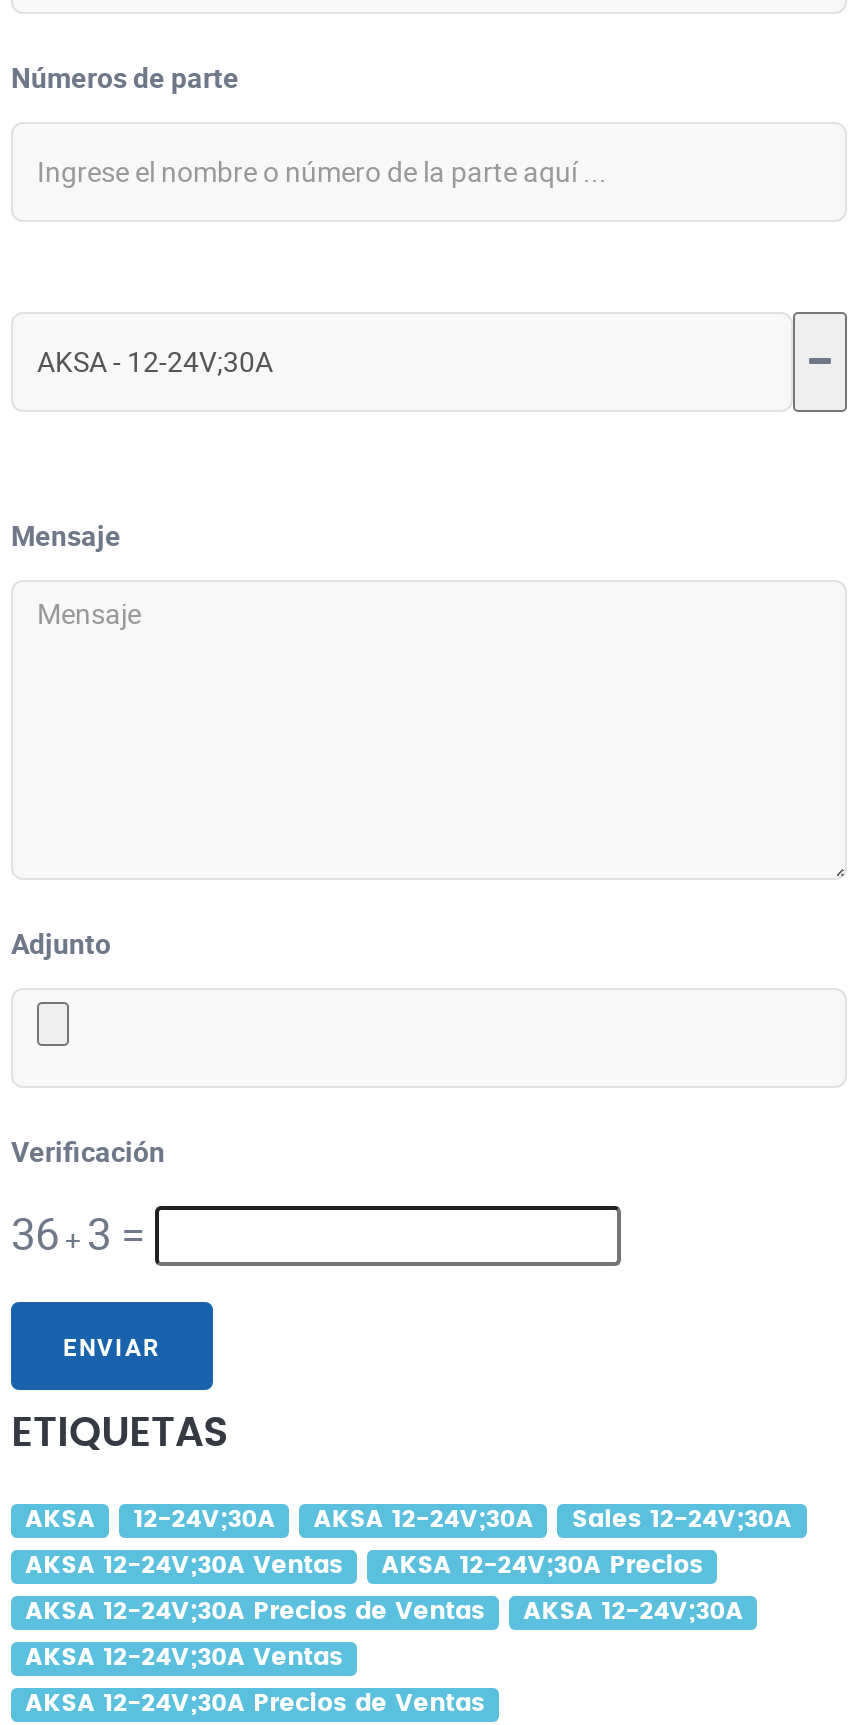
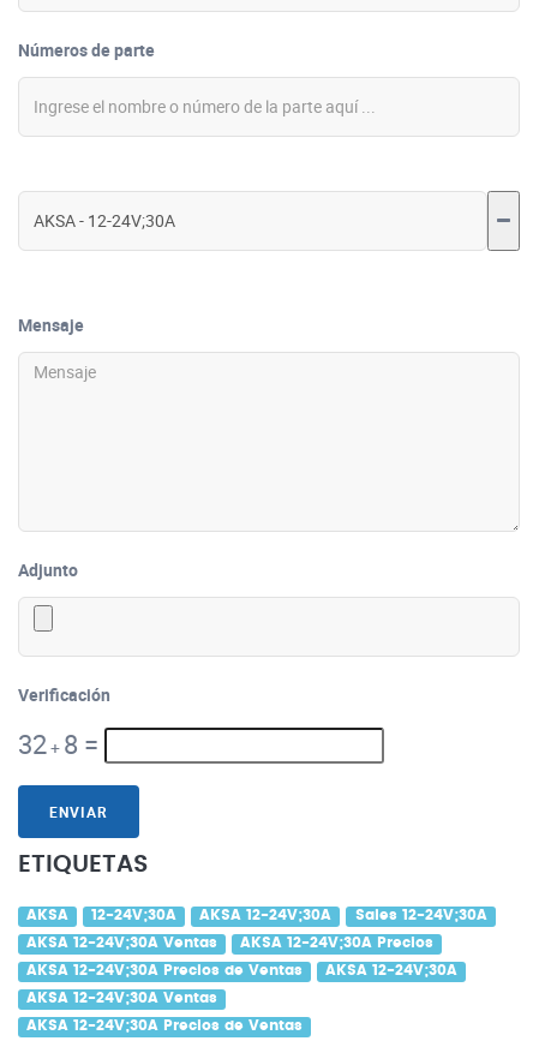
[11,1203,155,1261] 36+3 = -> [18,726,104,761] 32+8 =

